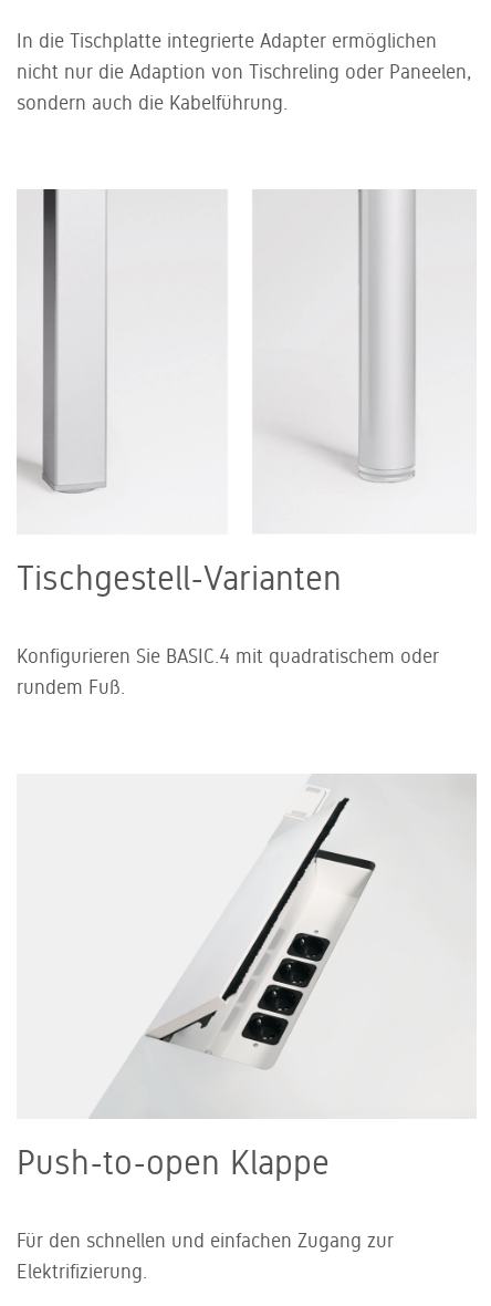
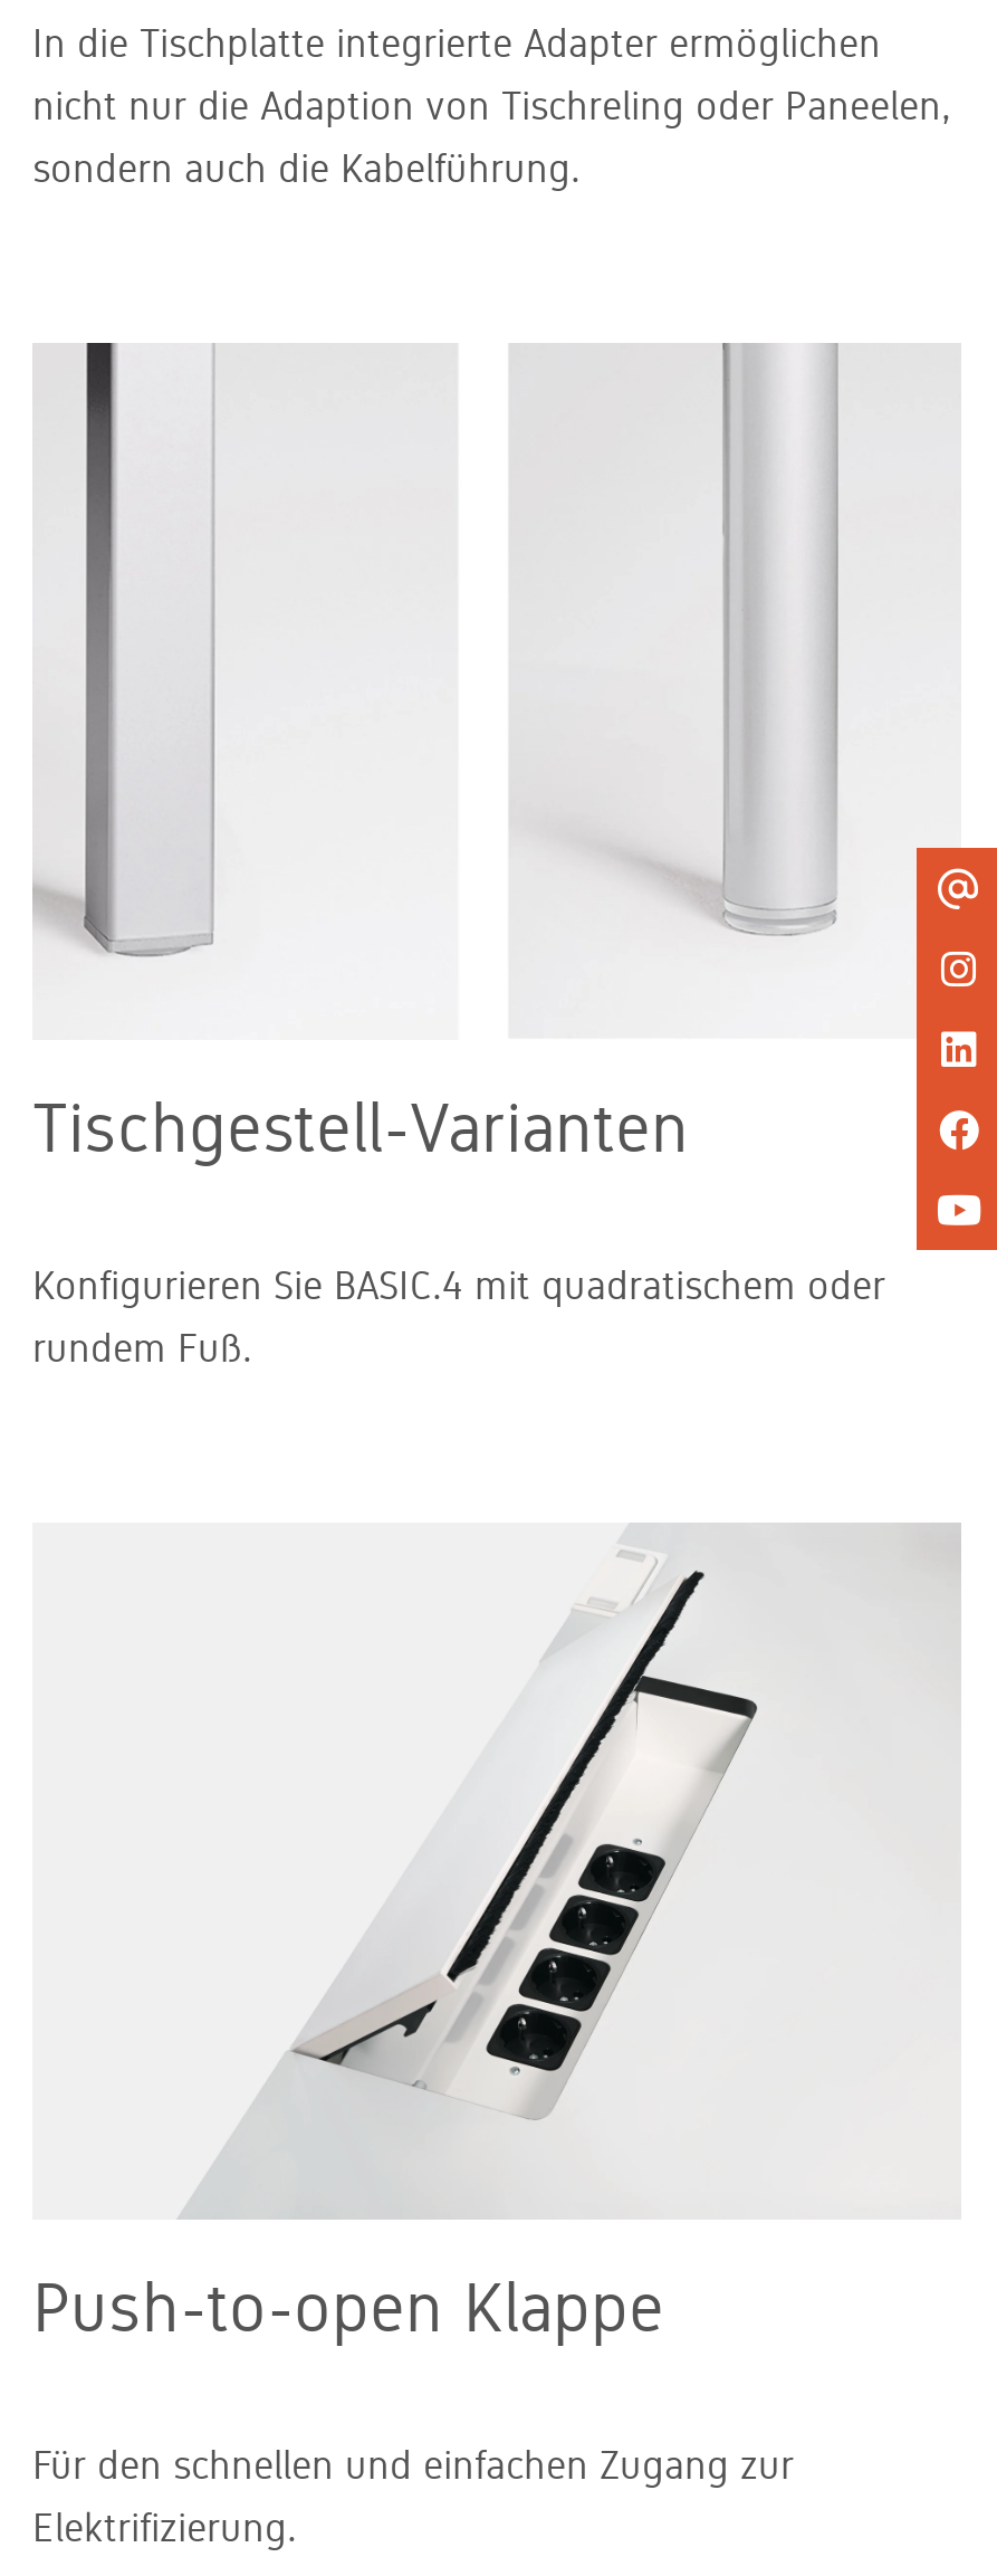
none -> [914,846,990,1252] [image]

